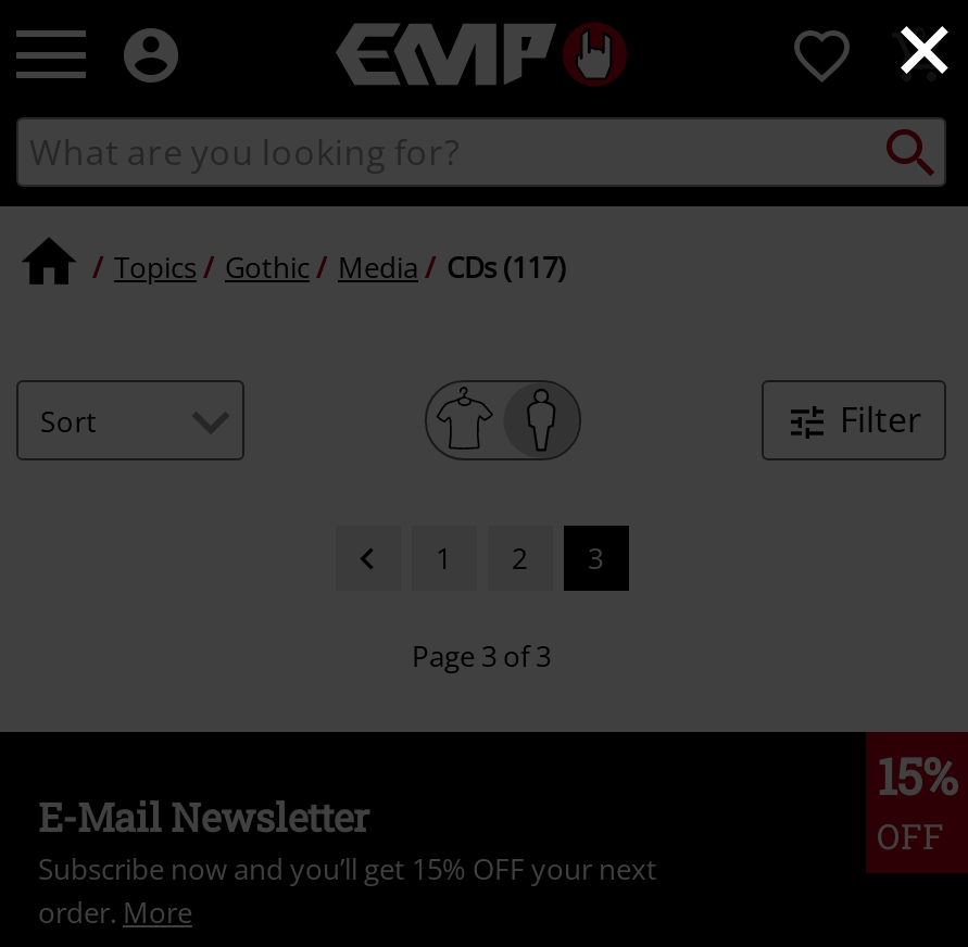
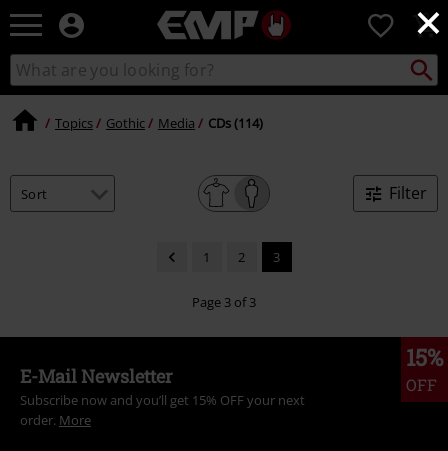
[447,247,566,286] CDs (117) -> [208,113,263,131] CDs (114)

